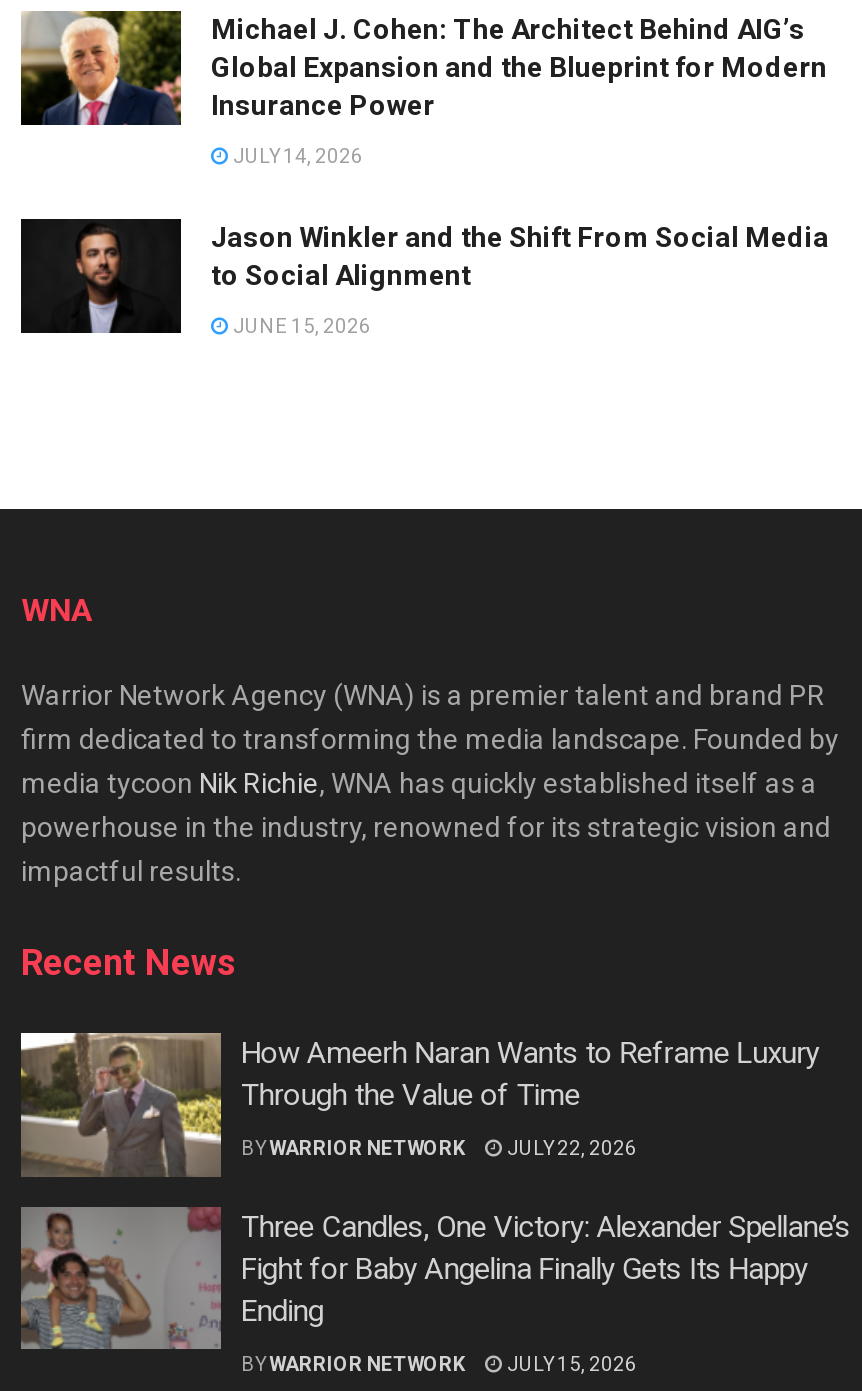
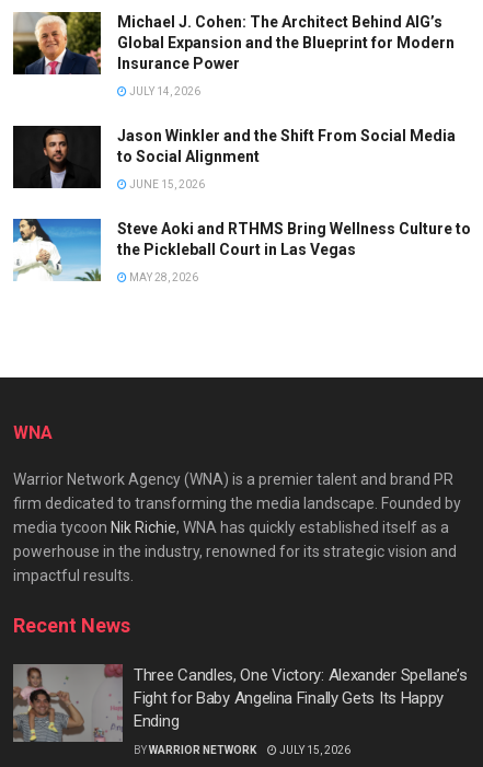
none -> [12,218,471,283] [image] | Steve Aoki and RTHMS Bring Wellness Culture to | the Pickleball Court in Las Vegas | MAY 28, 2026
moved [21,591,839,983] -> [13,422,461,636]: WNA | Warrior Network Agency (WNA) is a premier talent and brand PR | firm dedicated to transforming the media landscape. Founded by | media tycoon Nik Richie, WNA has quickly established itself as a | powerhouse in the industry, renowned for its strategic vision and | impactful results. | Recent News
[21,1030,819,1176] [image] | How Ameerh Naran Wants to Reframe Luxury | Through the Value of Time | BY WARRIOR NETWORK | JULY 22, 2026 -> none

